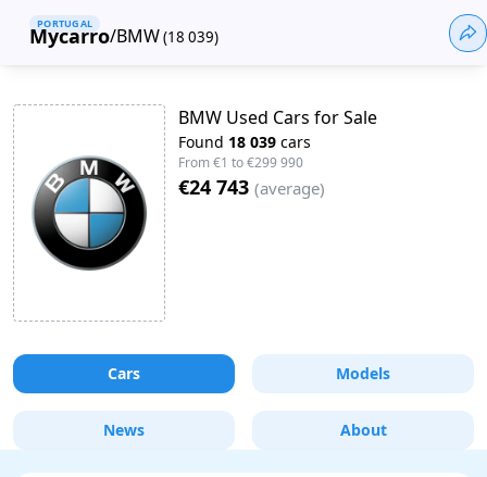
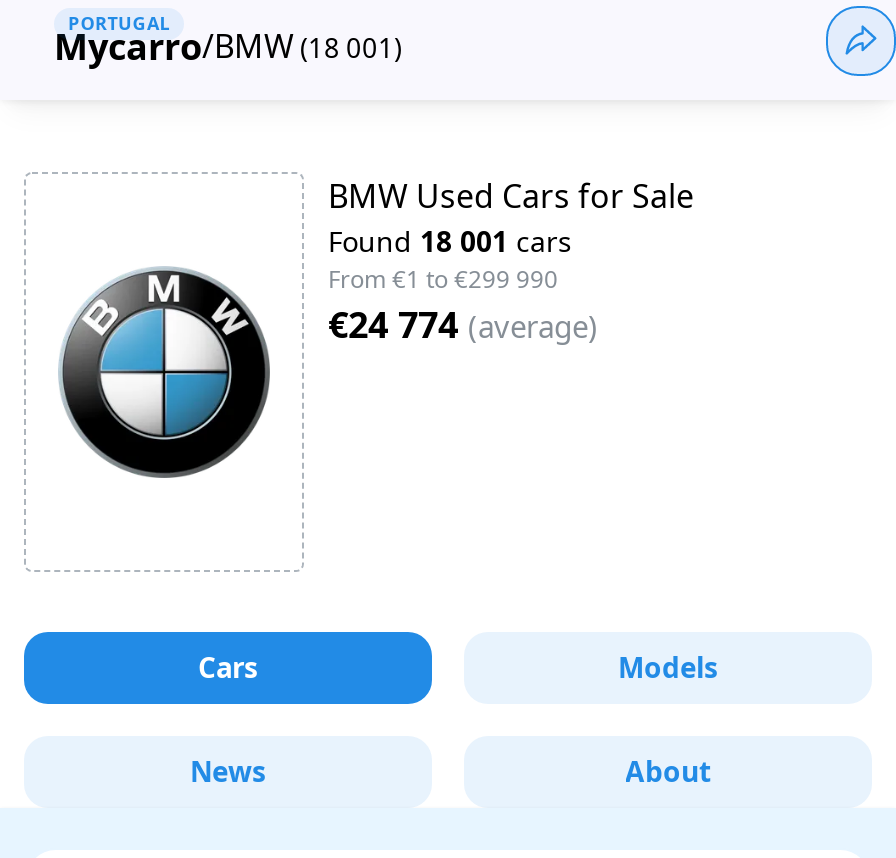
[110,23,218,47] /BMW (18 039) -> [202,23,402,67] /BMW (18 001)
[178,131,311,152] Found 18 039 cars -> [328,222,572,260] Found 18 001 cars
[178,174,325,200] €24 743 (average) -> [328,300,598,348] €24 774 (average)

